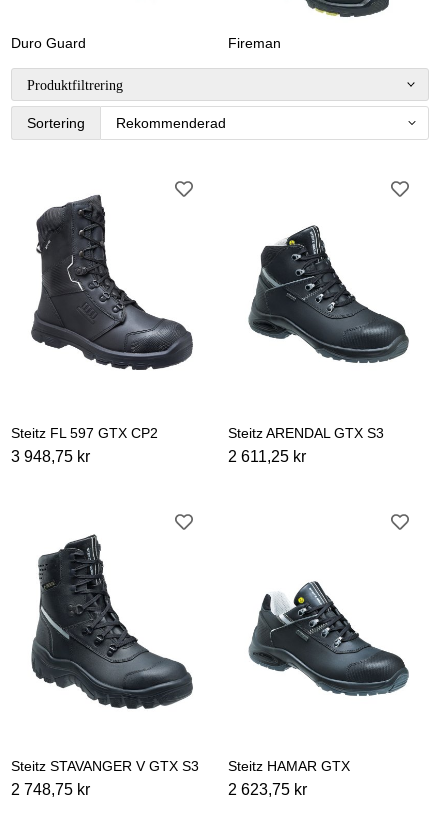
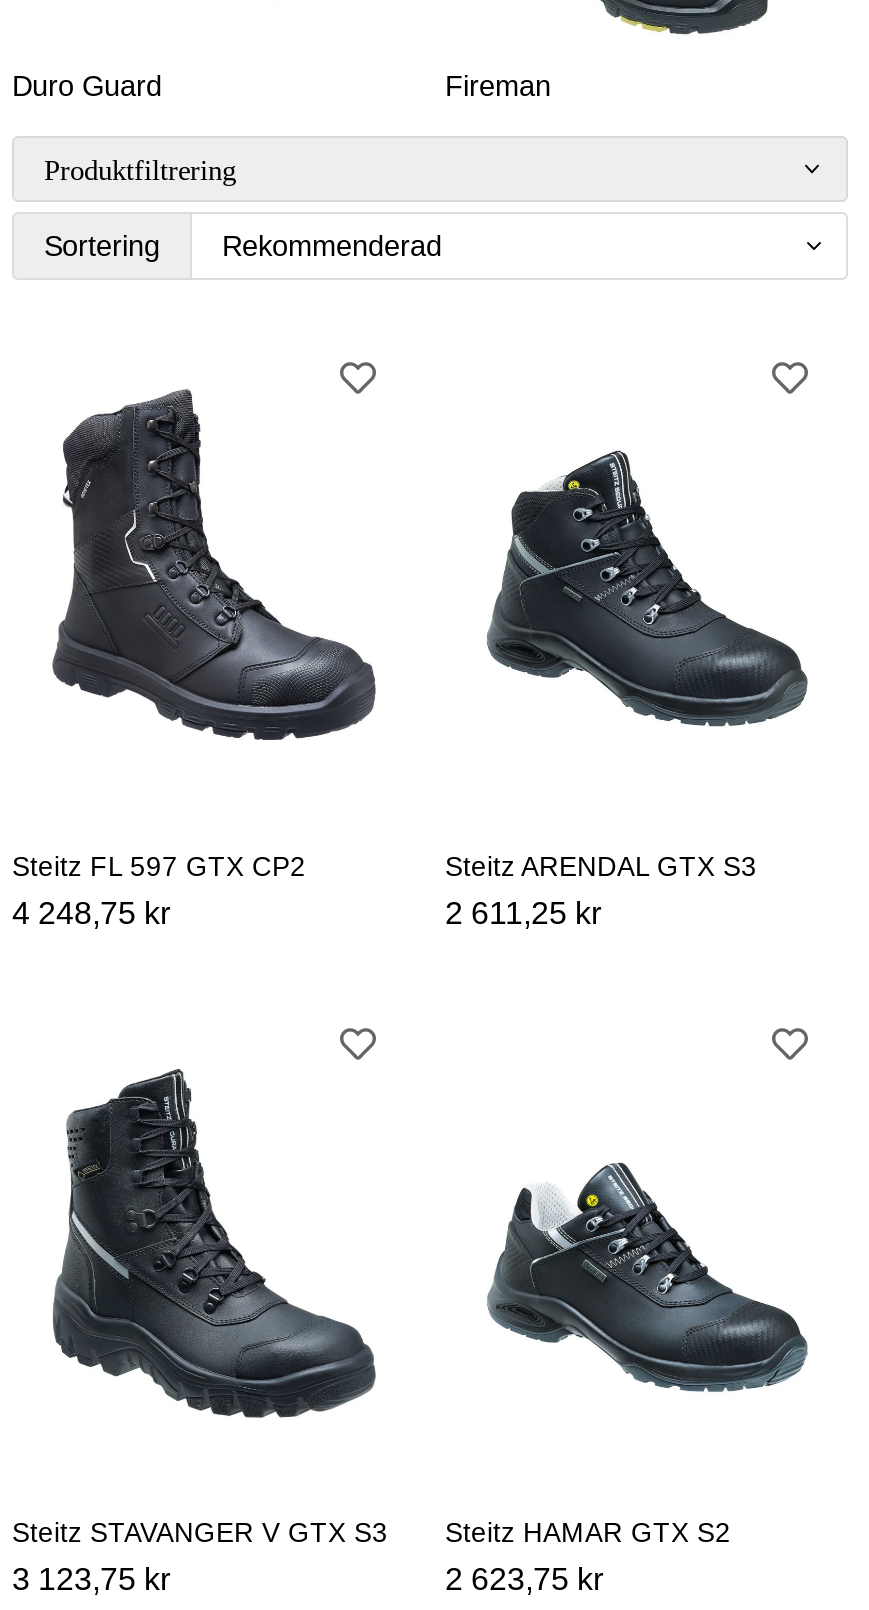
[11,448,90,465] 3 948,75 kr -> [12,895,170,929] 4 248,75 kr
[227,759,349,774] Steitz HAMAR GTX -> [445,1517,731,1547] Steitz HAMAR GTX S2
[11,781,90,798] 2 748,75 kr -> [12,1561,170,1595] 3 123,75 kr

